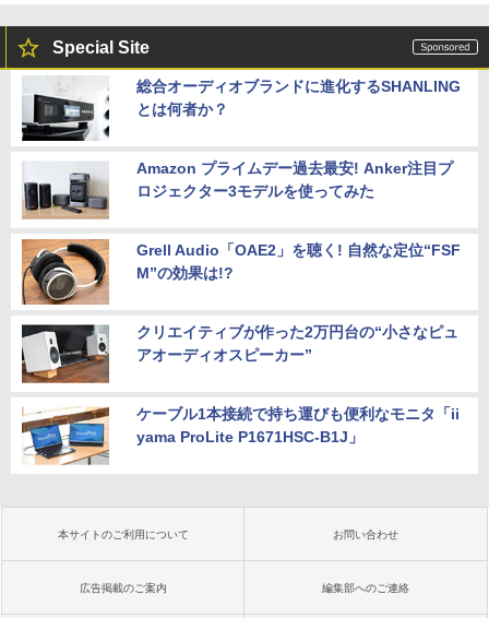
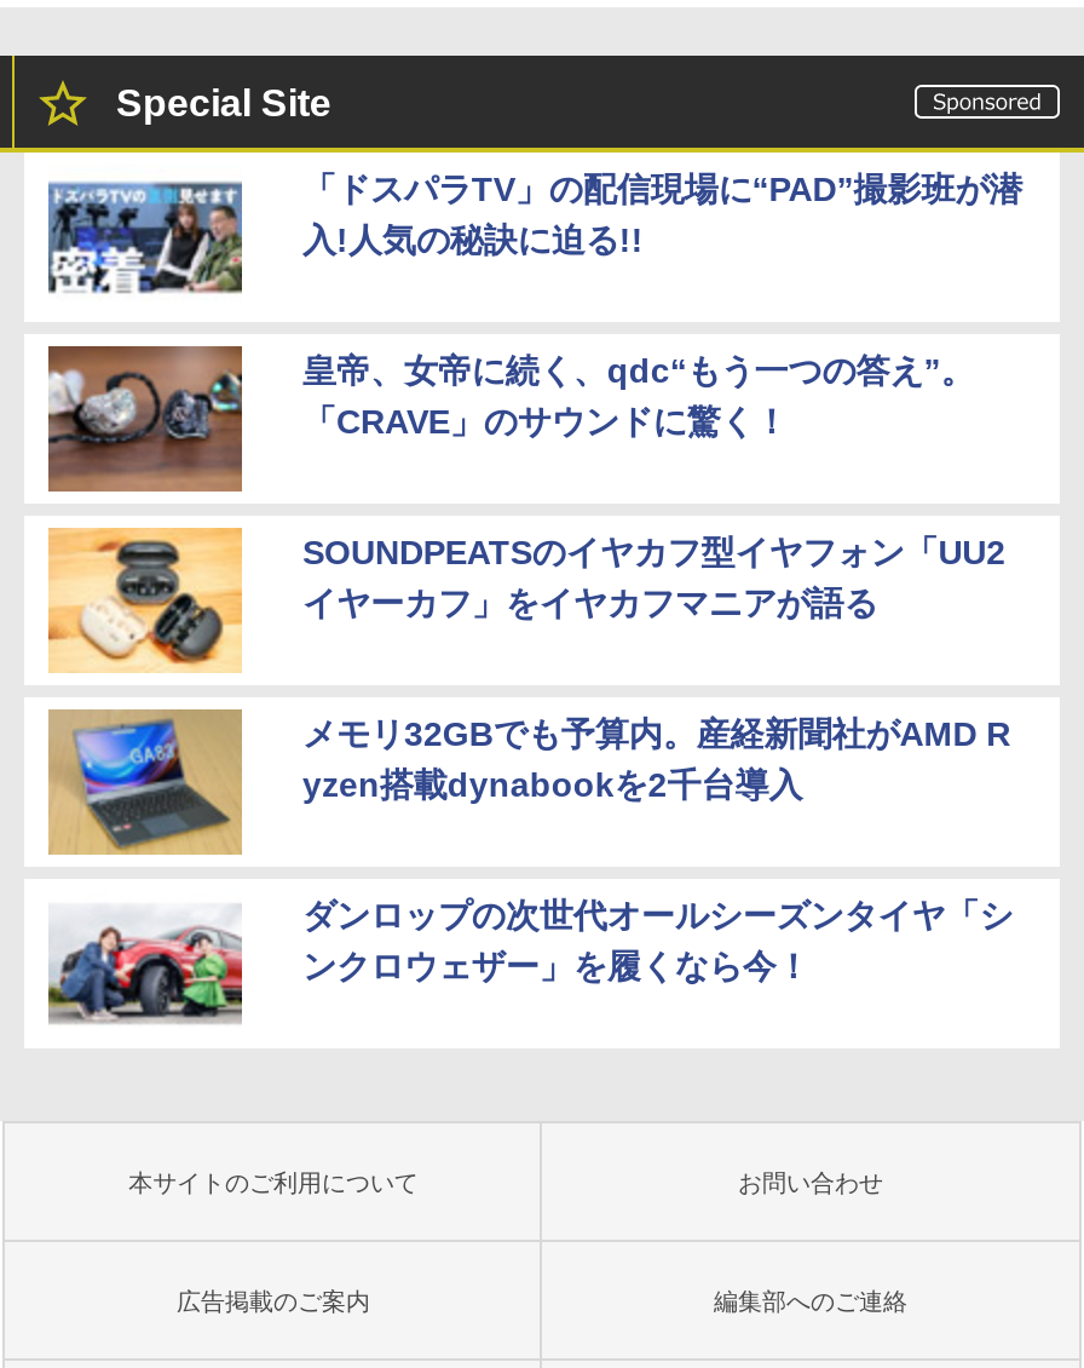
[21,76,460,142] [image] | 総合オーディオブランドに進化するSHANLING | とは何者か？ -> [48,169,1023,310] [image] | 「ドスパラTV」の配信現場に“PAD”撮影班が潜 | 入!人気の秘訣に迫る!!
[22,157,453,223] [image] | Amazon プライムデー過去最安! Anker注目プ | ロジェクター3モデルを使ってみた -> [46,344,974,494] [image] | 皇帝、女帝に続く、qdc“もう一つの答え”。 | 「CRAVE」のサウンドに驚く！
[21,239,460,306] [image] | Grell Audio「OAE2」を聴く! 自然な定位“FSF | M”の効果は!? -> [46,528,1006,673] [image] | SOUNDPEATSのイヤカフ型イヤフォン「UU2 | イヤーカフ」をイヤカフマニアが語る
[21,321,458,387] [image] | クリエイティブが作った2万円台の“小さなピュ | アオーディオスピーカー” -> [46,707,1011,857] [image] | メモリ32GBでも予算内。産経新聞社がAMD R | yzen搭載dynabookを2千台導入
[21,405,459,466] [image] | ケーブル1本接続で持ち運びも便利なモニタ「ii | yama ProLite P1671HSC-B1J」 -> [46,897,1013,1029] [image] | ダンロップの次世代オールシーズンタイヤ「シ | ンクロウェザー」を履くなら今！

